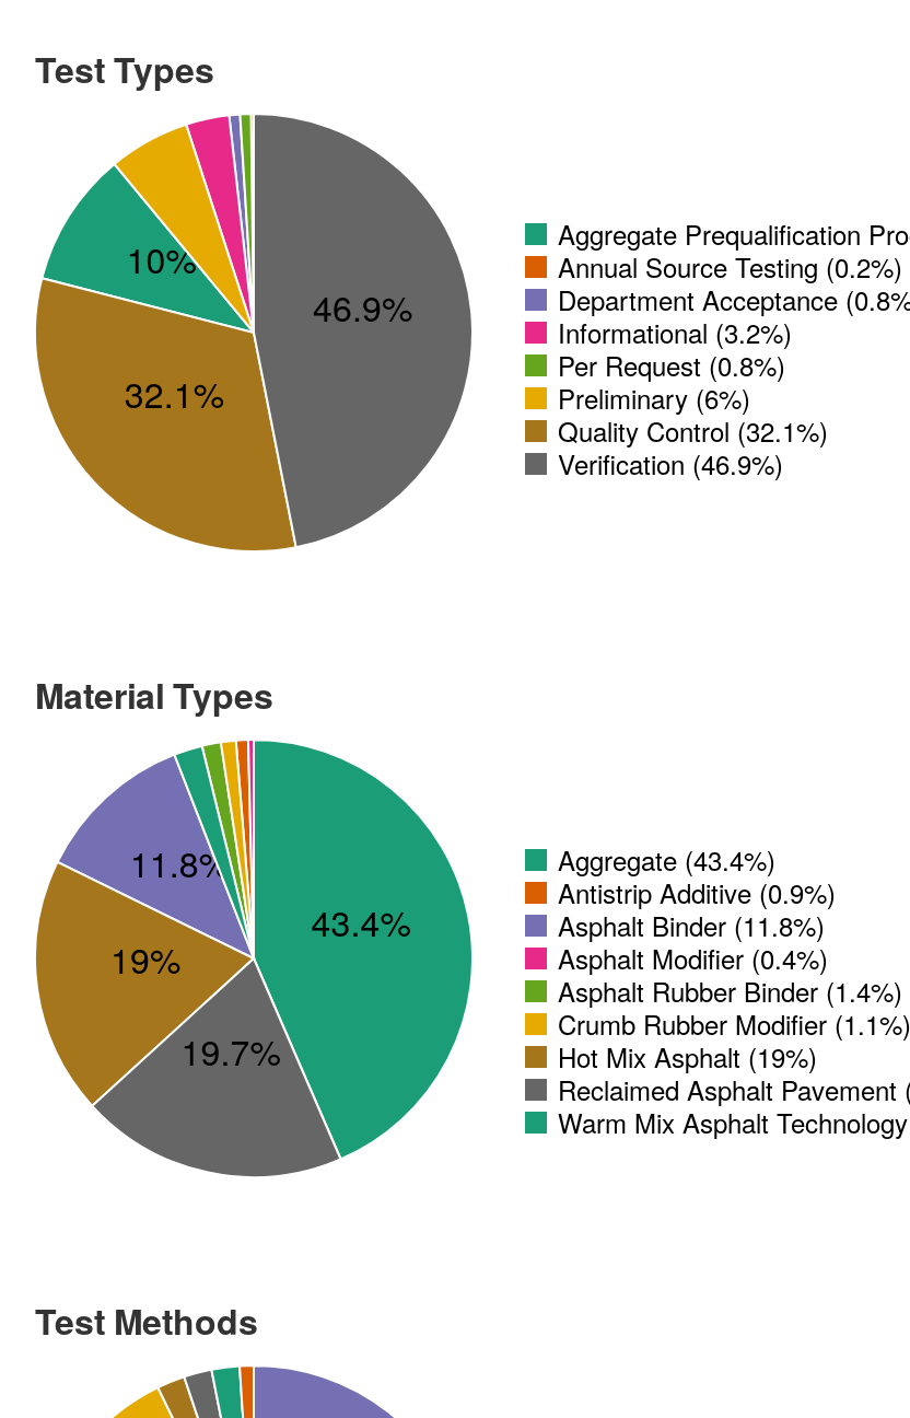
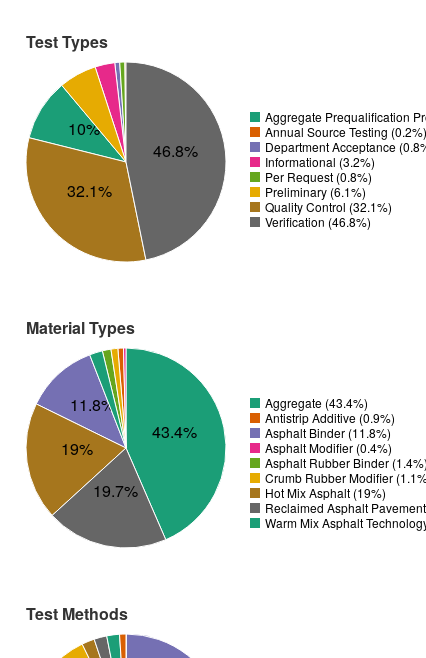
[313,281,412,332] 46.9% -> [153,139,198,162] 46.8%
[558,379,750,417] Preliminary (6%) -> [265,183,366,200] Preliminary (6.1%)
[558,444,783,483] Verification (46.9%) -> [265,213,371,230] Verification (46.8%)

